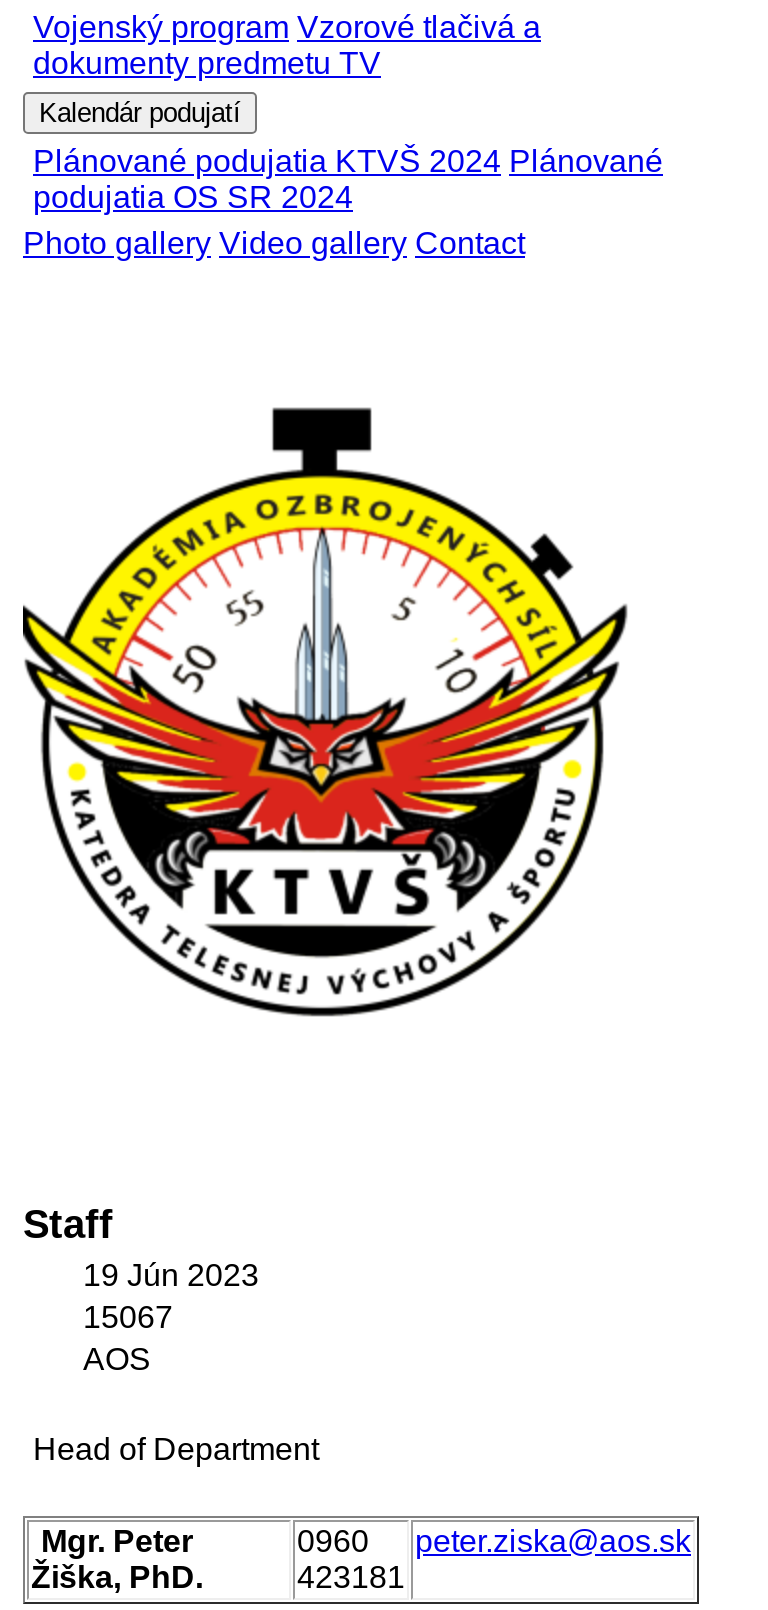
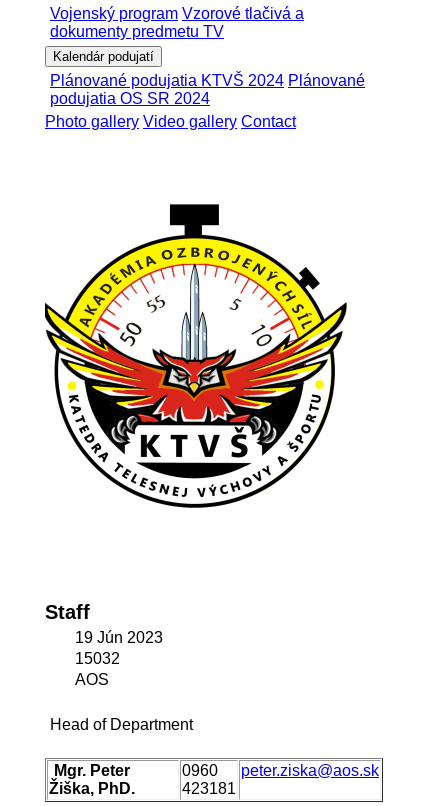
[83,1300,173,1334] 15067 -> [75,650,120,667] 15032

